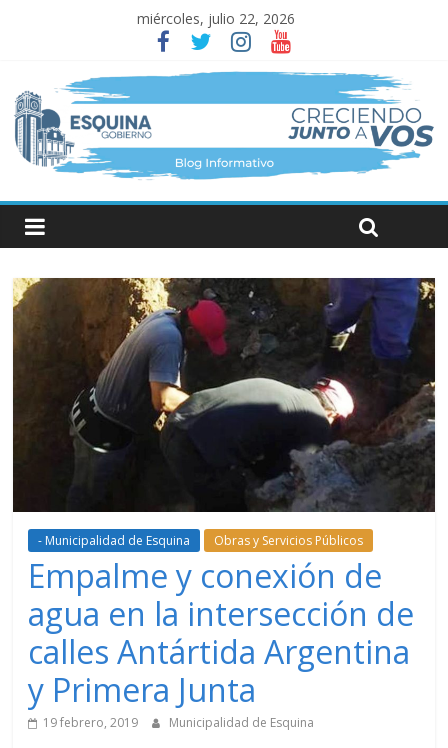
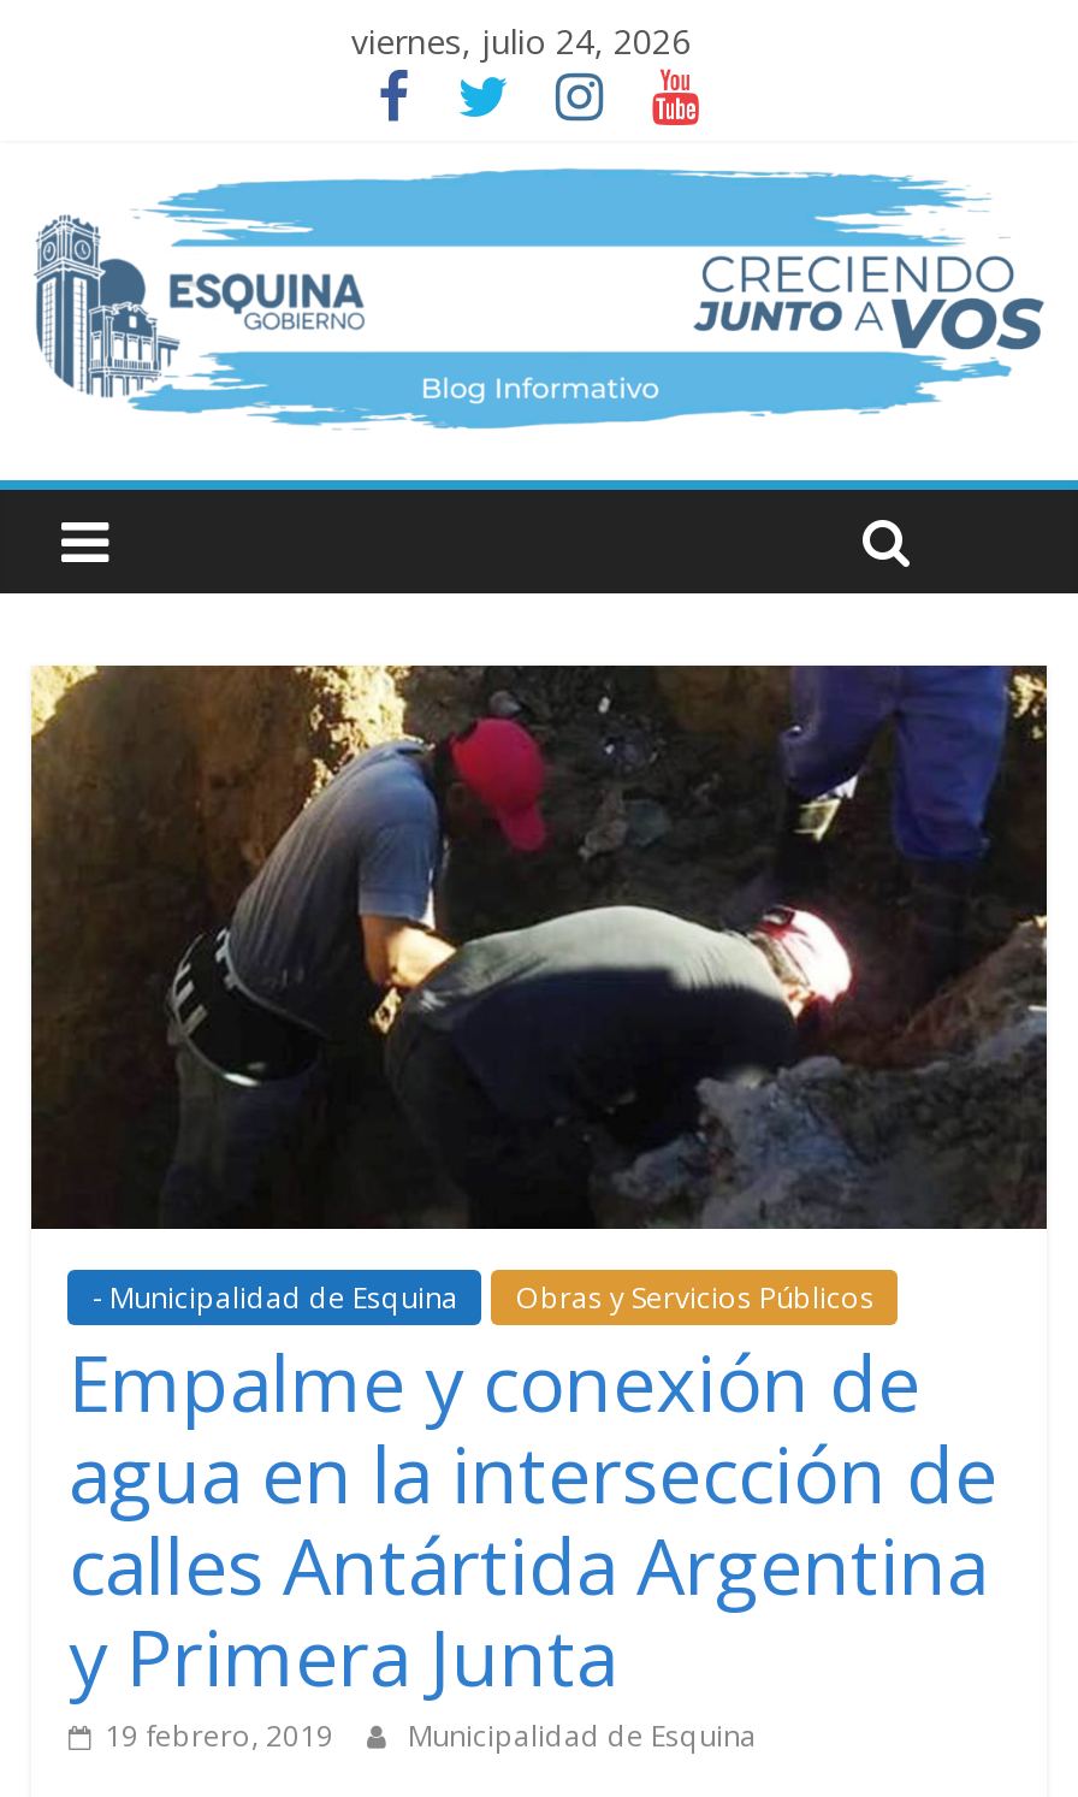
[137,9,295,28] miércoles, julio 22, 2026 -> [351,18,691,64] viernes, julio 24, 2026

